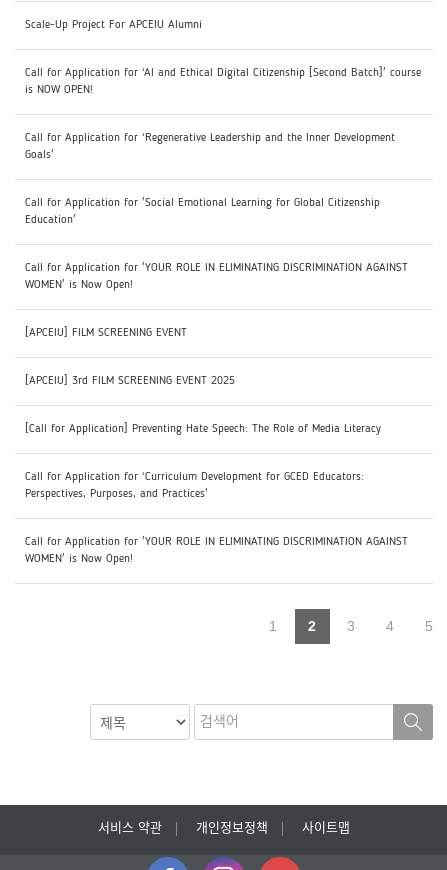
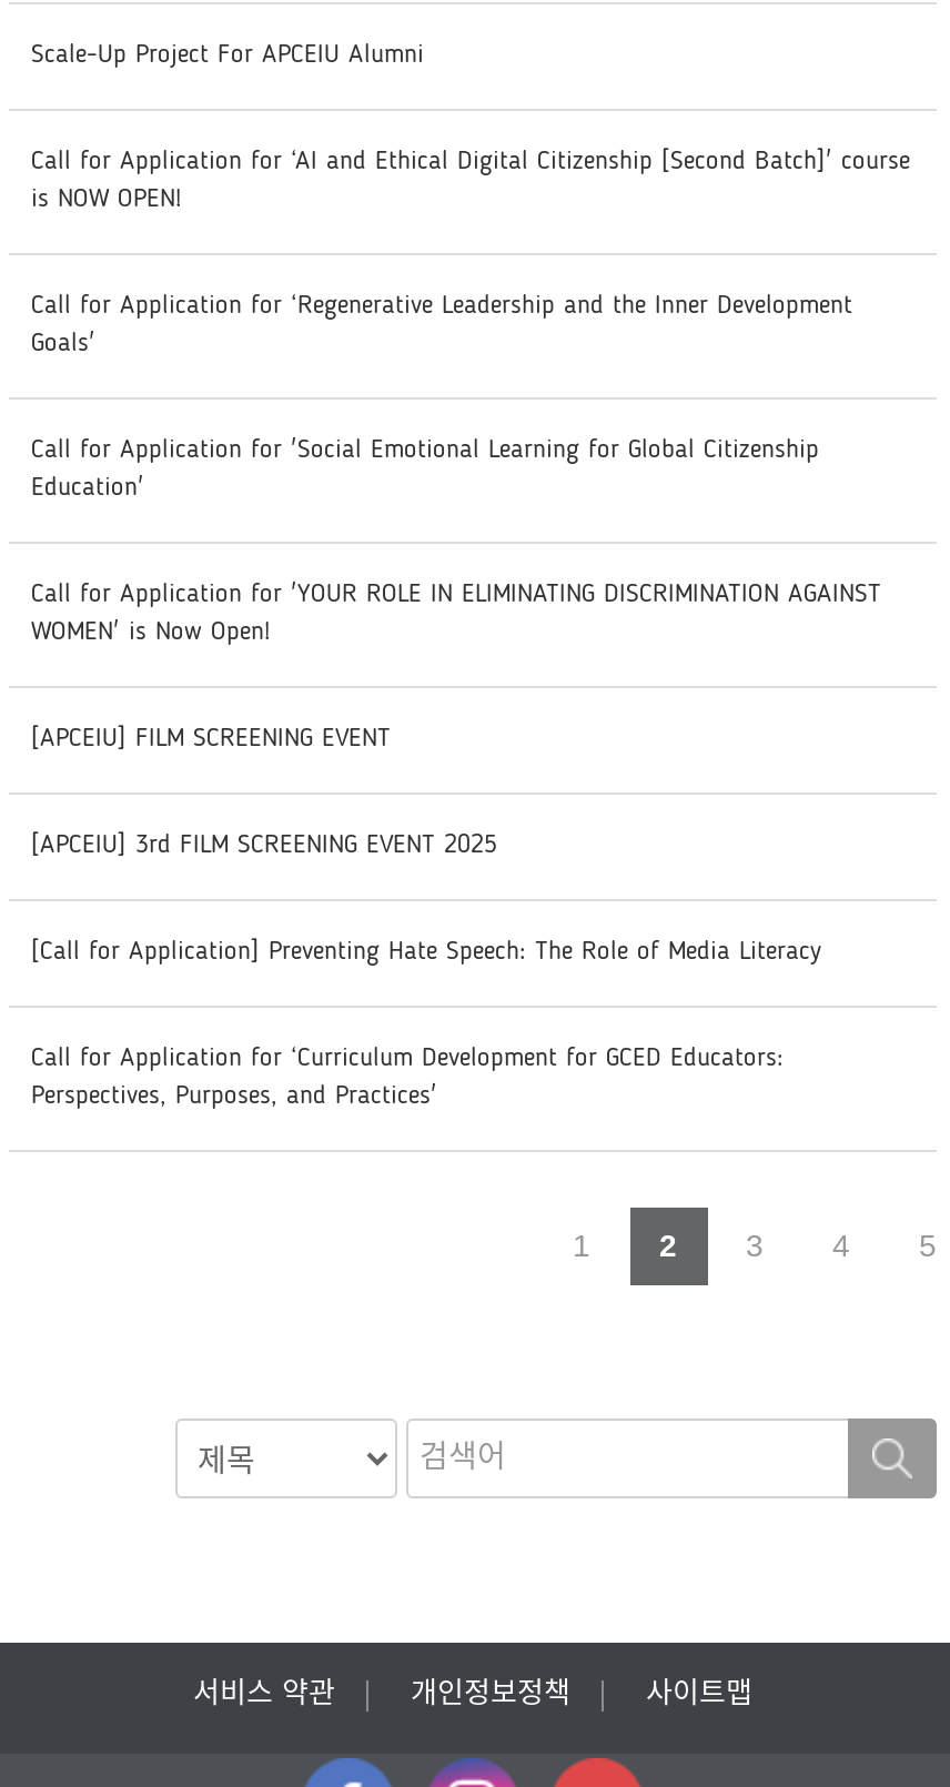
[25,536,408,565] Call for Application for 'YOUR ROLE IN ELIMINATING DISCRIMINATION AGAINST | WOMEN' is Now Open! -> none

